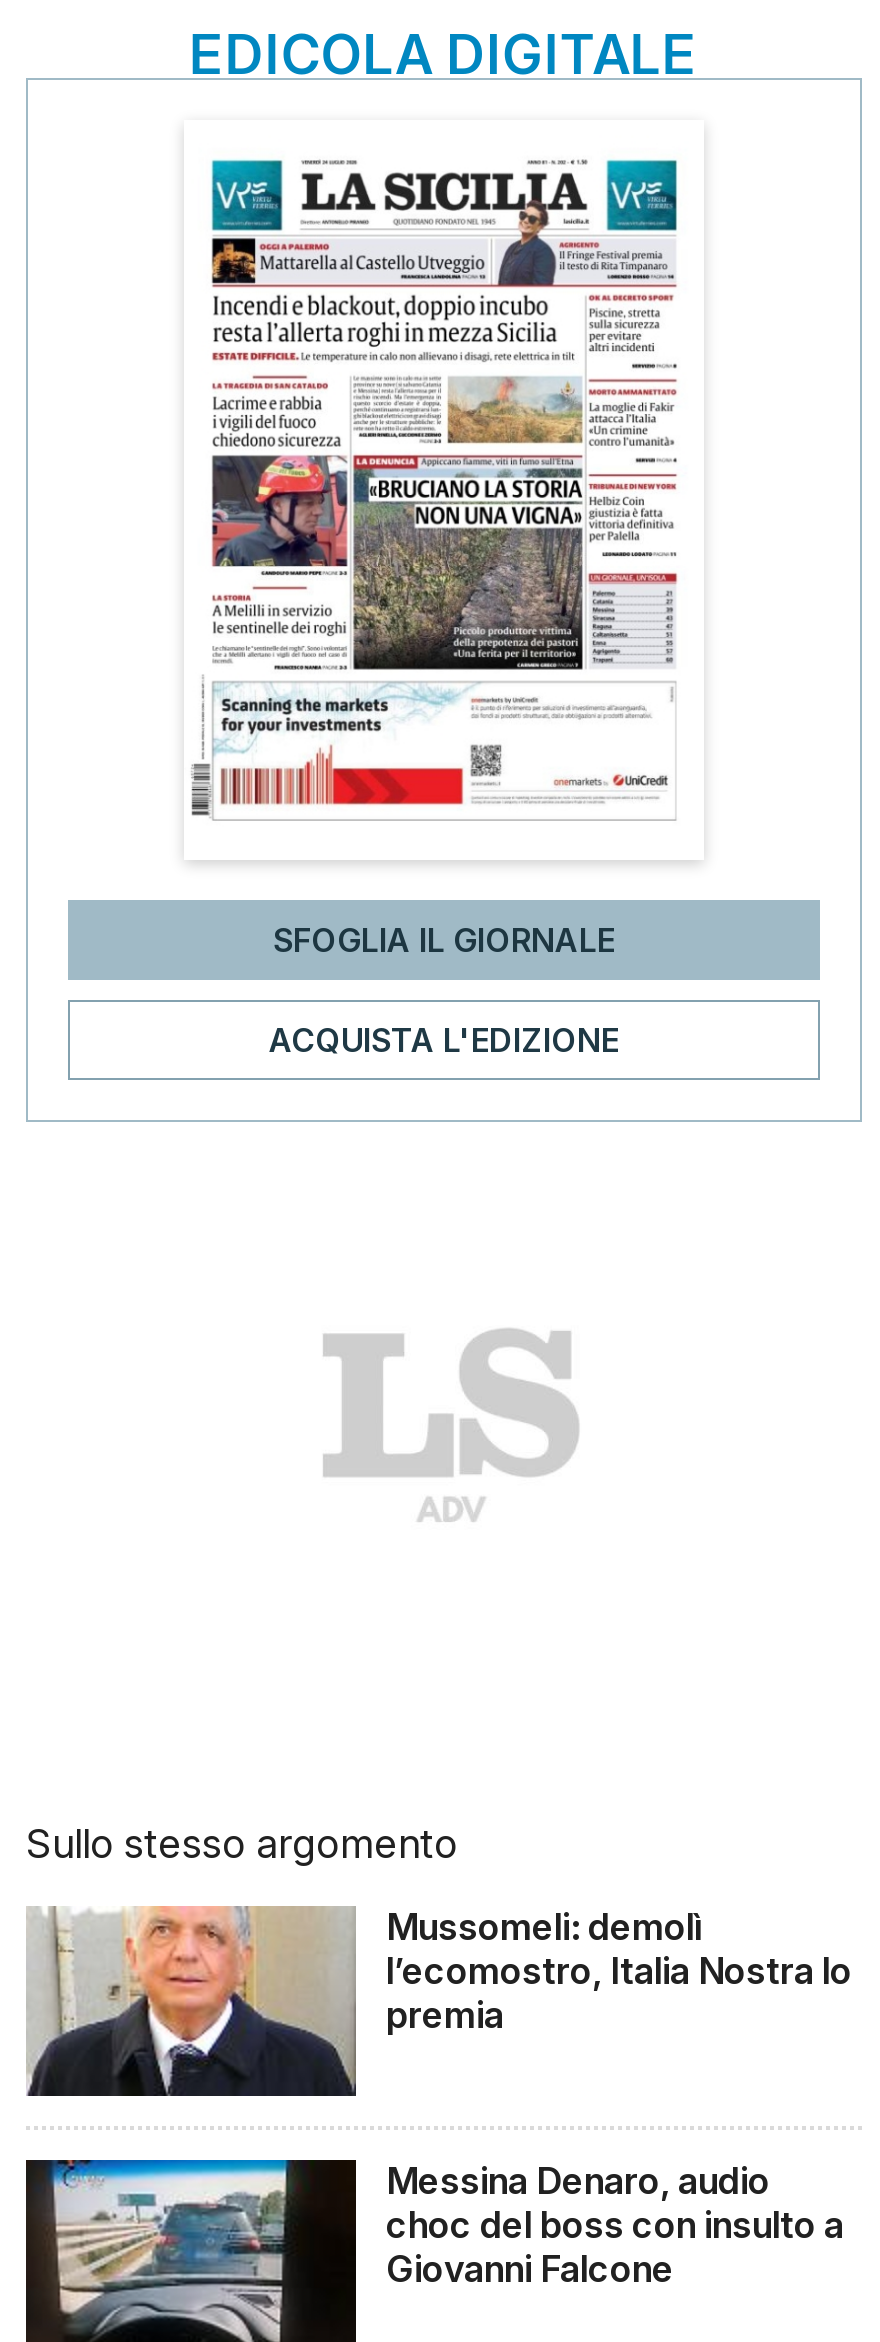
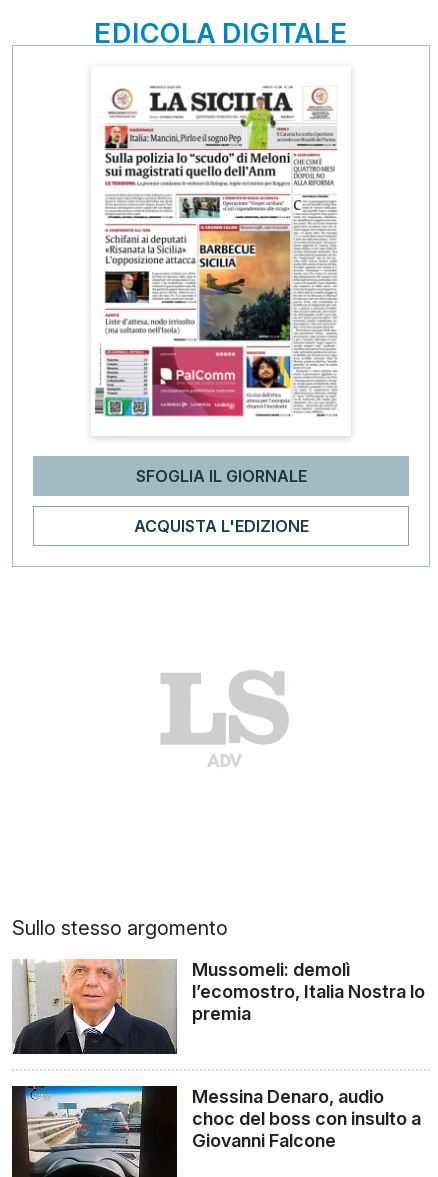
[198,158,678,820] [image] -> [97,86,337,417] [image]

